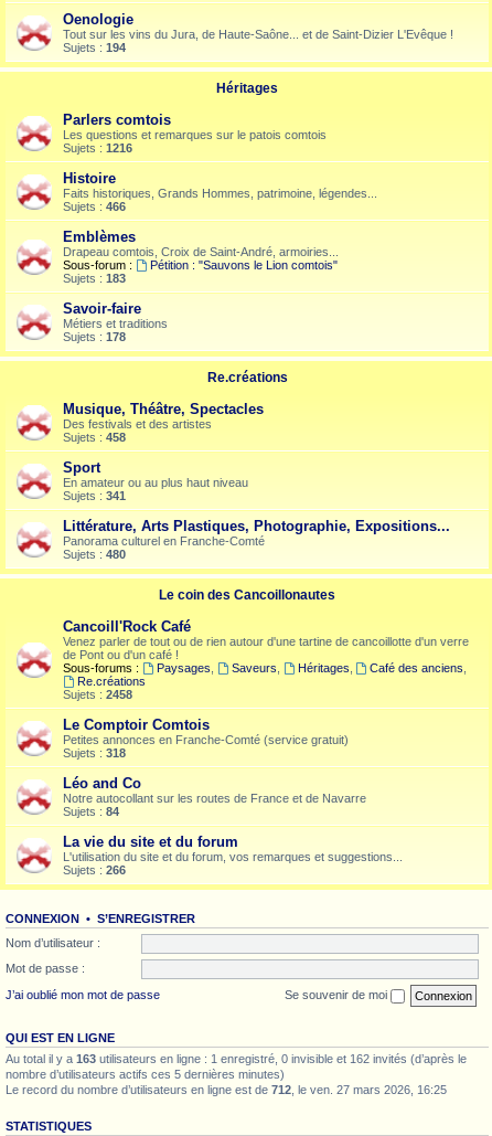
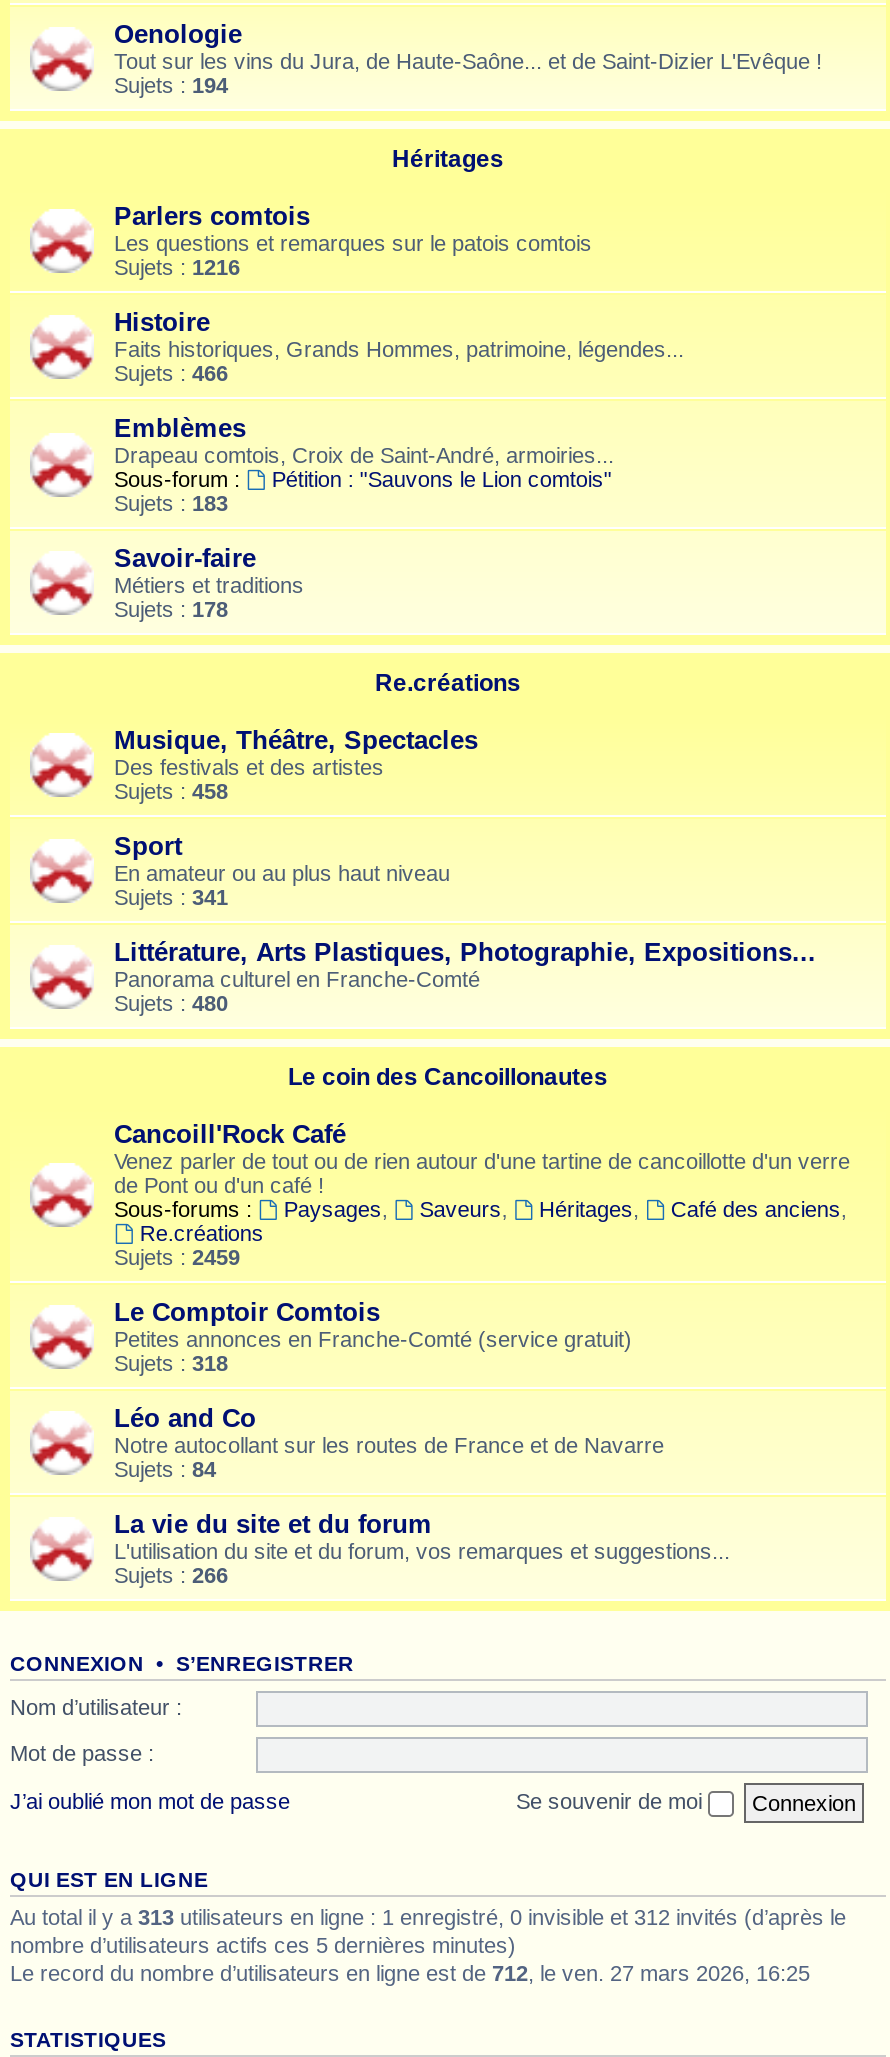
[63,688,132,701] Sujets : 2458 -> [114,1245,240,1269] Sujets : 2459
[6,1052,467,1065] Au total il y a 163 utilisateurs en ligne : 1 enregistré, 0 invisible et 162 invités (d’après le -> [10,1904,846,1928] Au total il y a 313 utilisateurs en ligne : 1 enregistré, 0 invisible et 312 invités (d’après le

